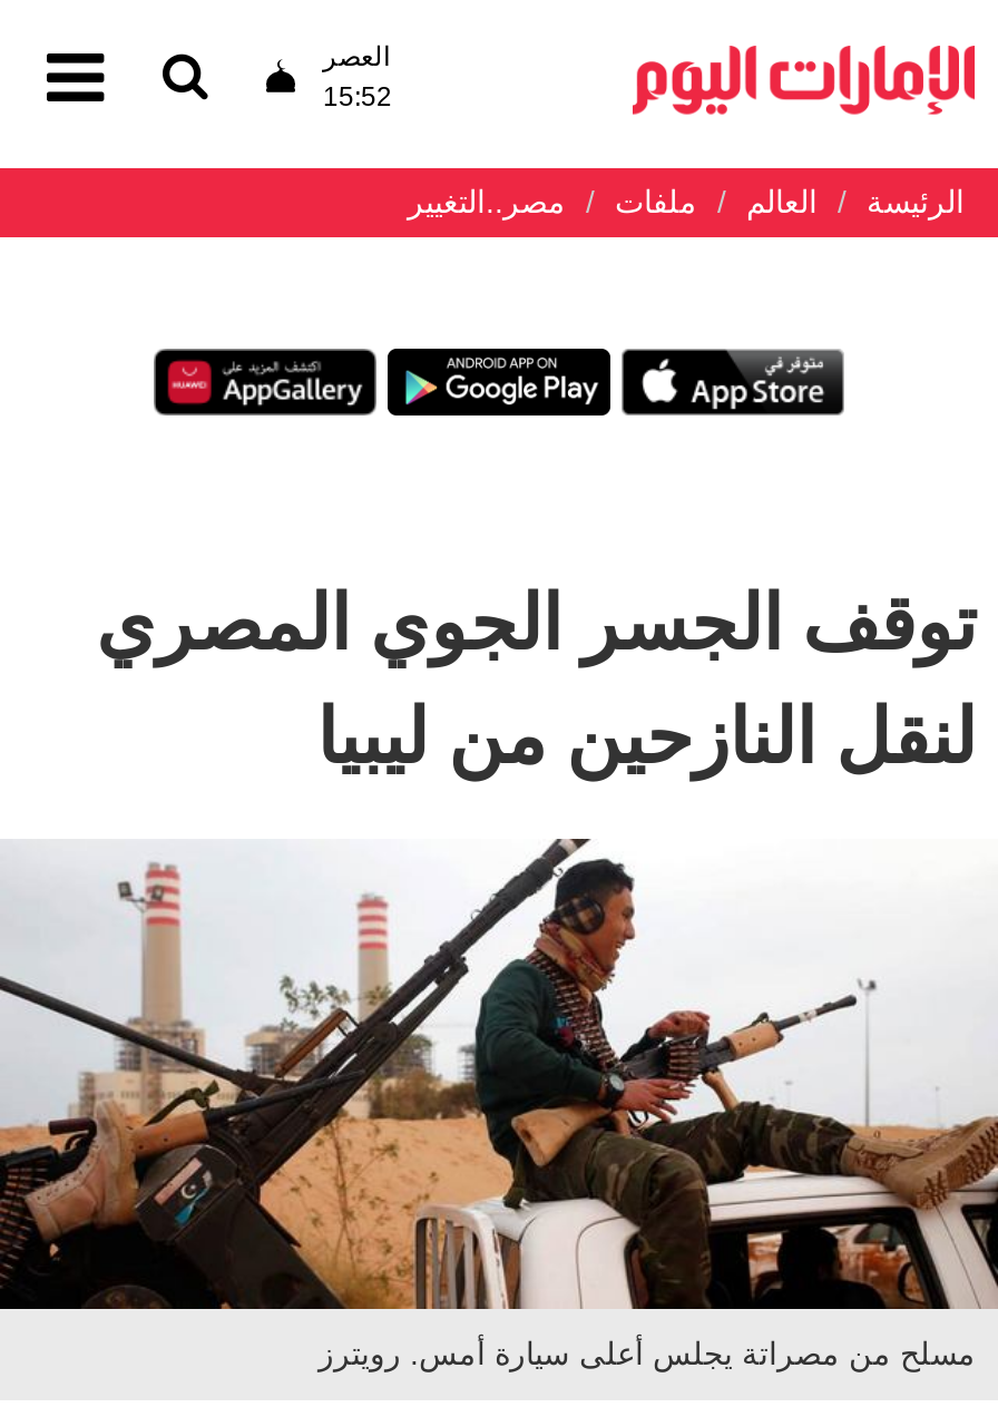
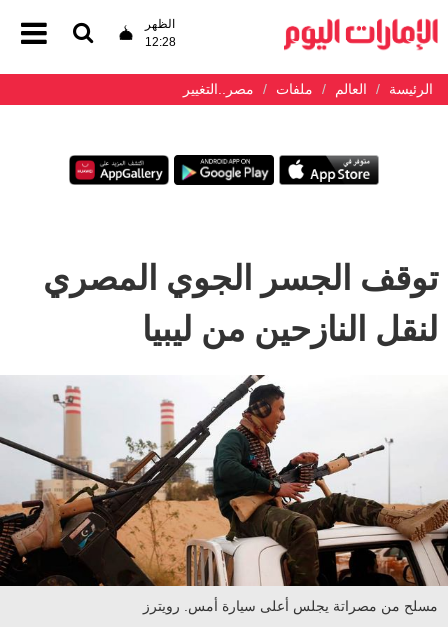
[323,41,392,112] العصر | 15:52 -> [145,17,176,49] الظهر | 12:28

